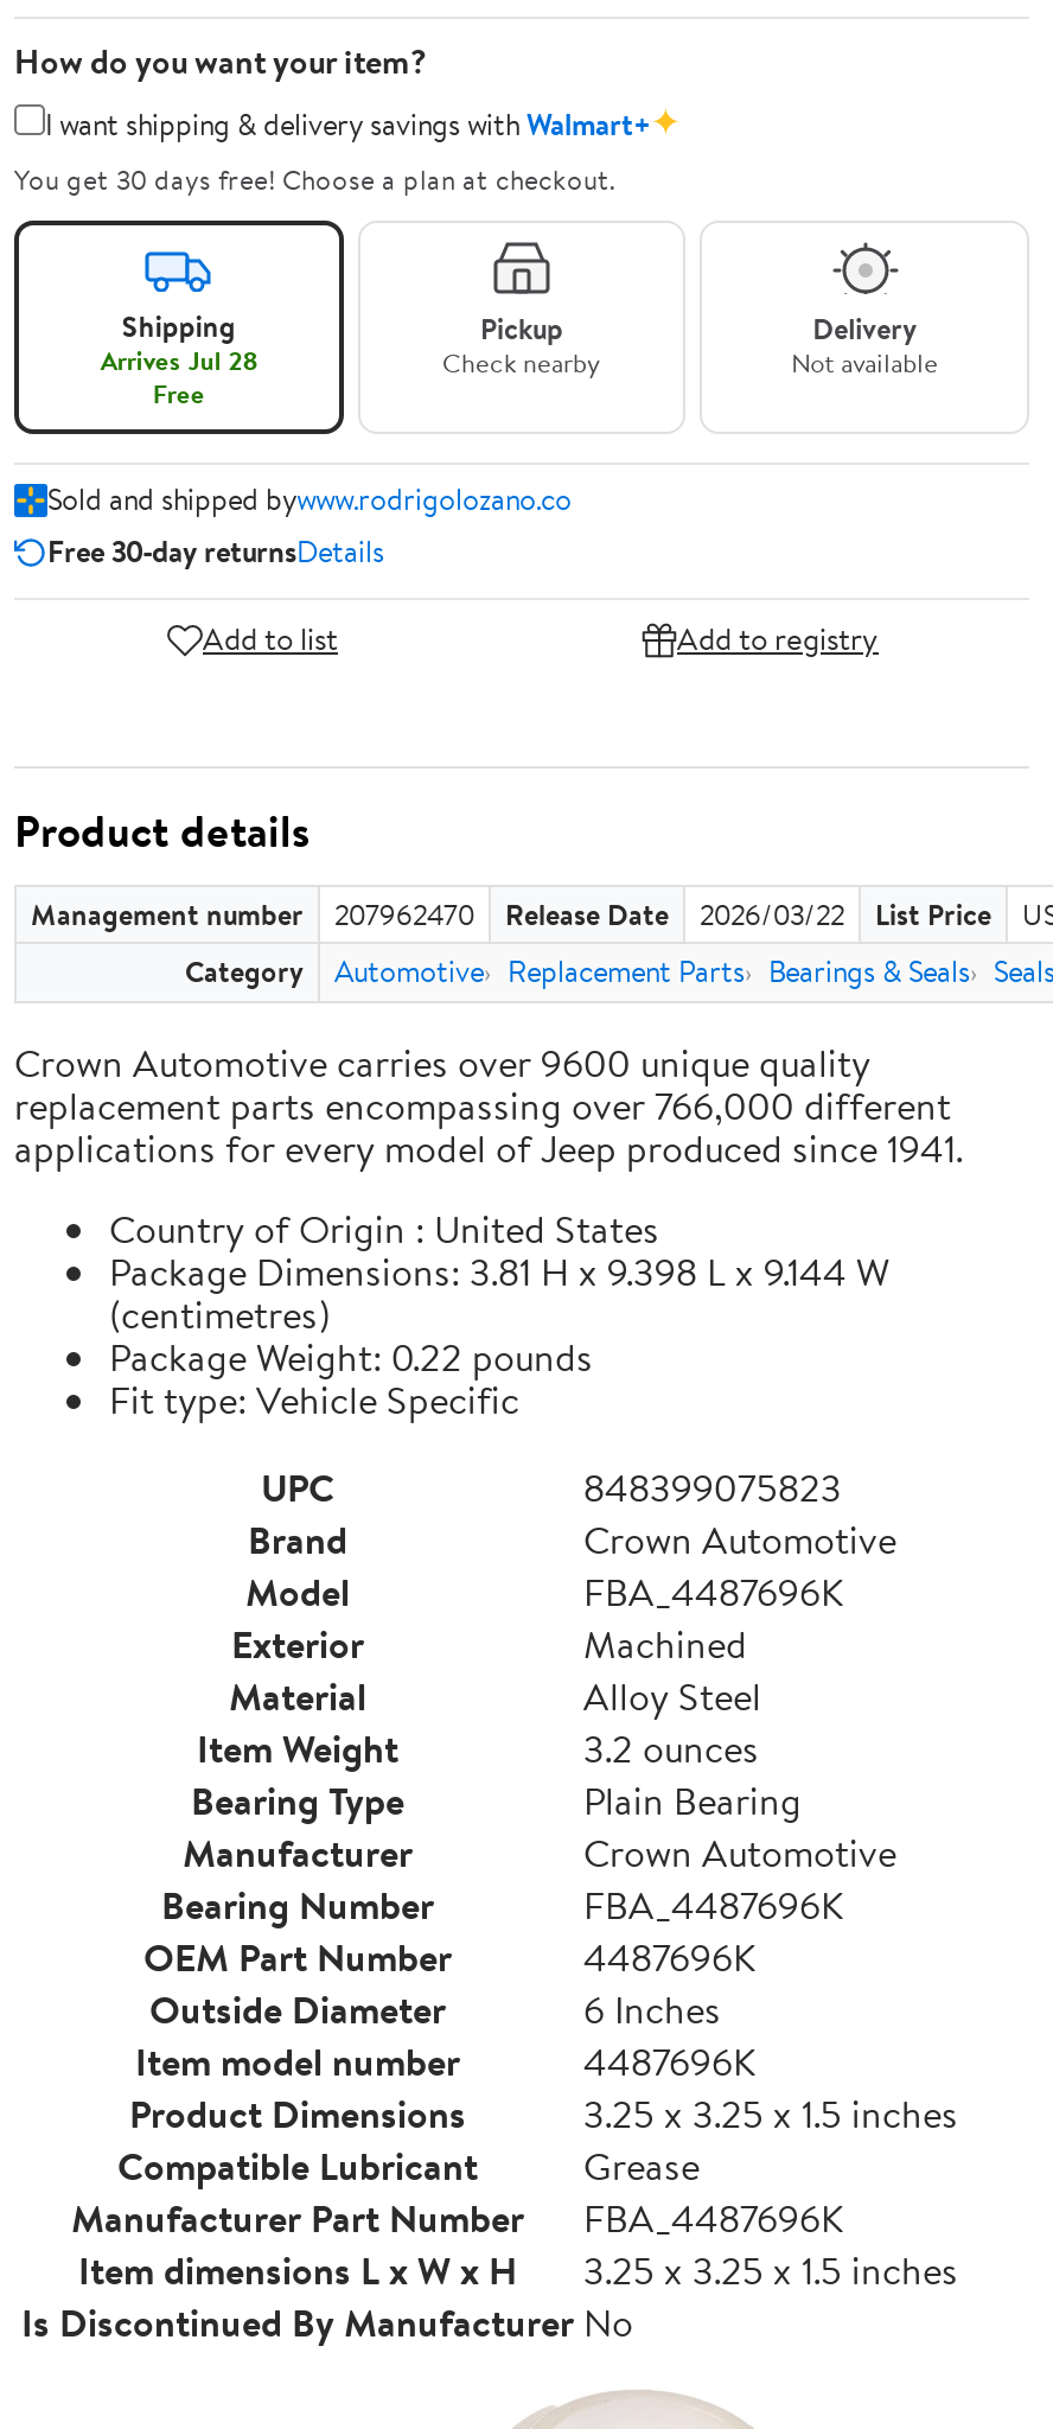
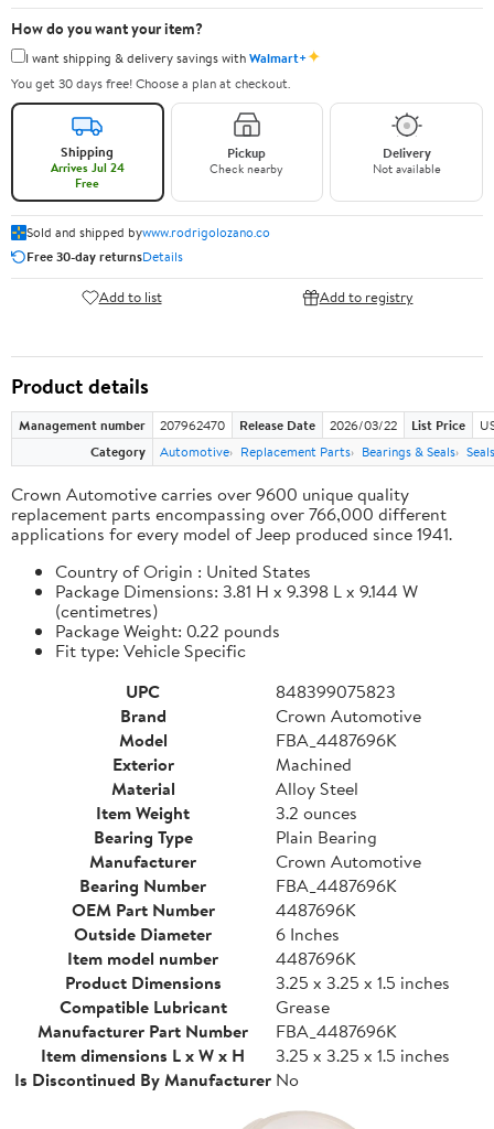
[100,342,257,380] Arrives Jul 28 -> [51,159,124,176] Arrives Jul 24

